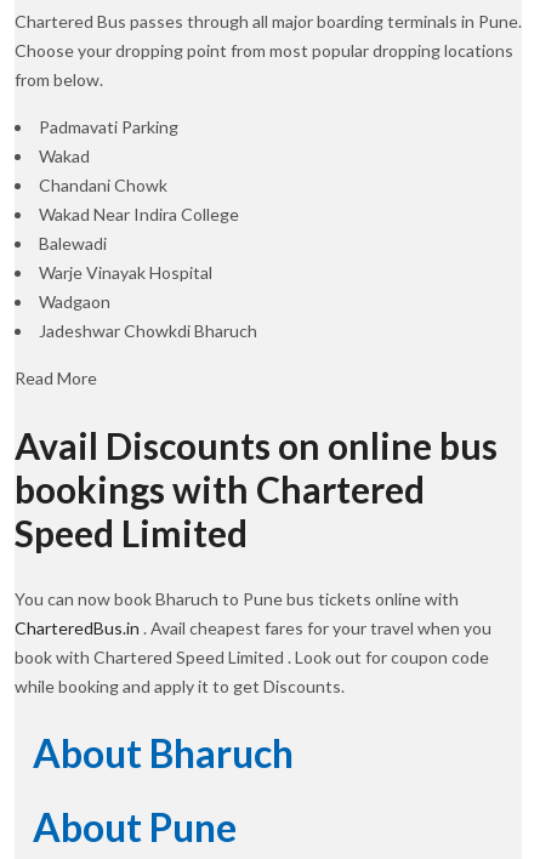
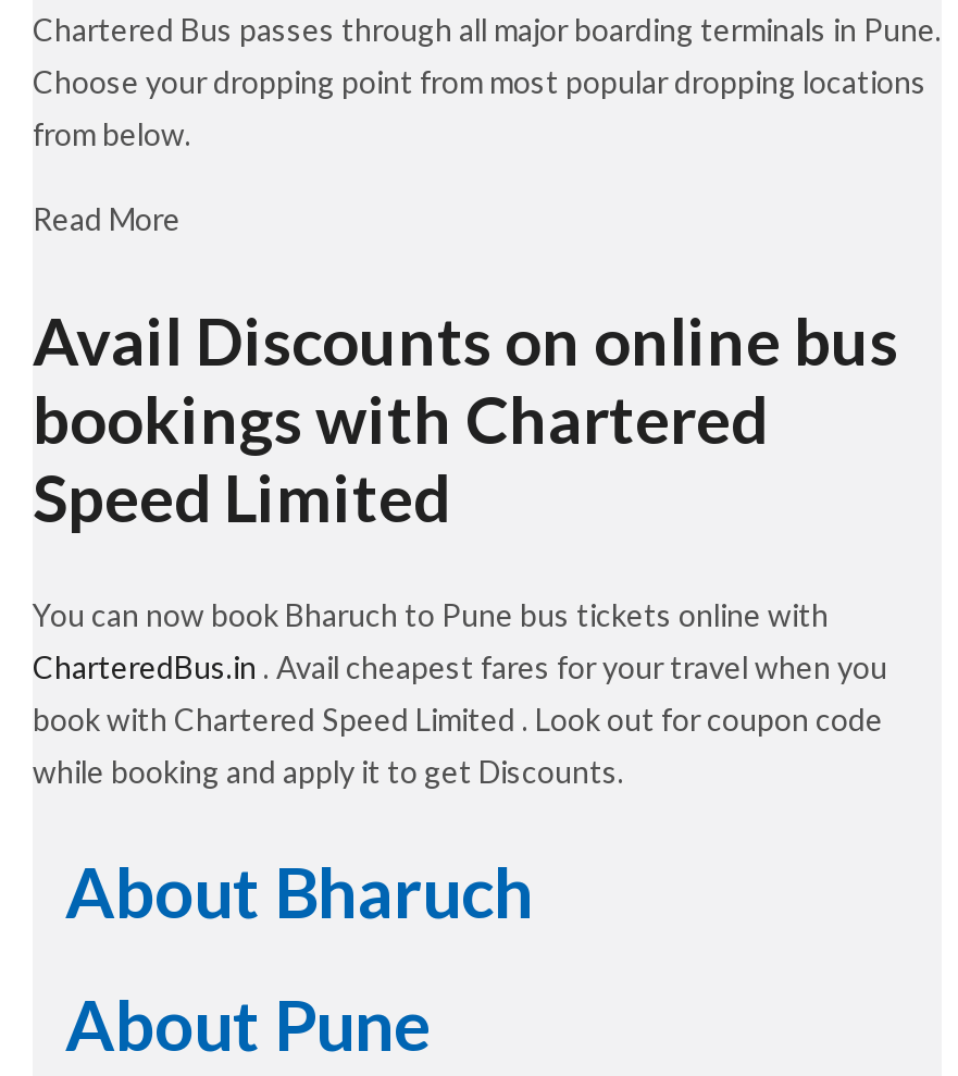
[39,116,257,341] Padmavati Parking | Wakad | Chandani Chowk | Wakad Near Indira College | Balewadi | Warje Vinayak Hospital | Wadgaon | Jadeshwar Chowkdi Bharuch -> none

